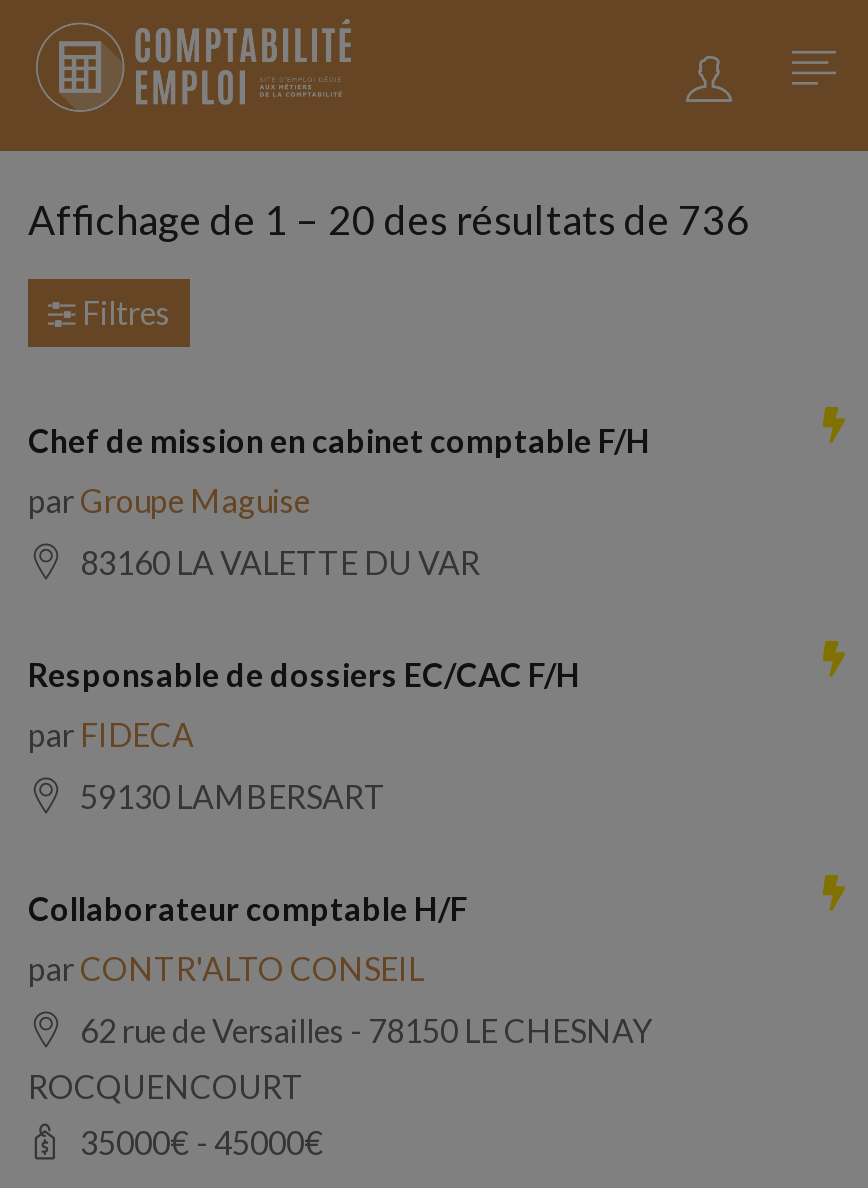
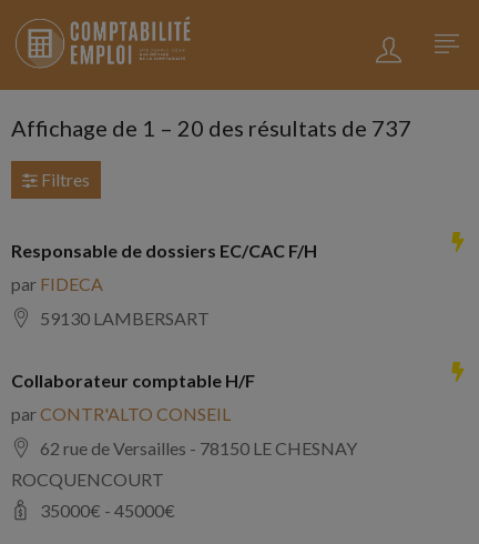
[28,194,750,242] Affichage de 1 – 20 des résultats de 736 -> [11,114,411,141] Affichage de 1 – 20 des résultats de 737
[28,420,650,580] Chef de mission en cabinet comptable F/H | par Groupe Maguise | 83160 LA VALETTE DU VAR -> none

